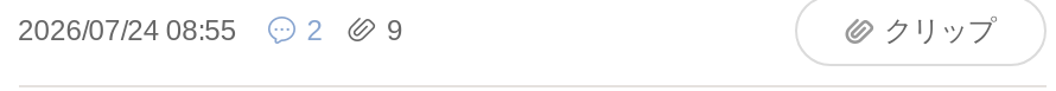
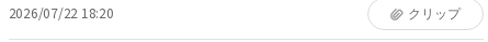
[18,13,403,47] 2026/07/24 08:55 | 2 | 9 -> [8,6,114,21] 2026/07/22 18:20

